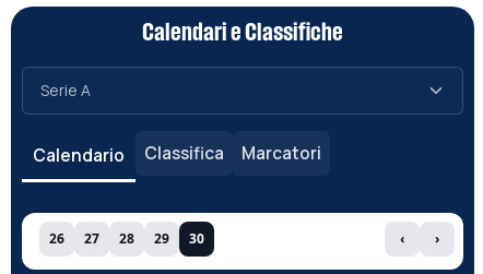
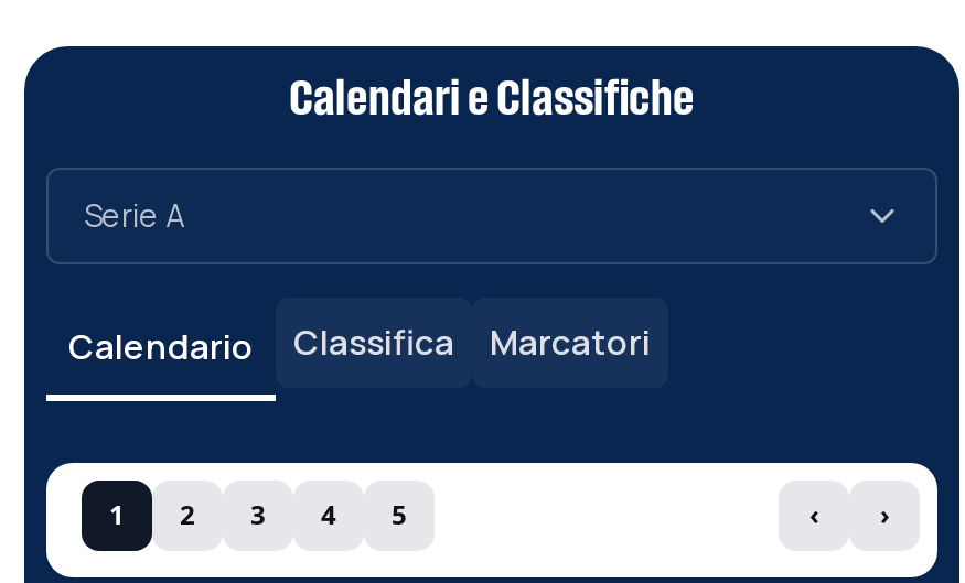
[49,229,64,248] 26 -> [109,495,125,533] 1
[84,229,99,248] 27 -> [180,495,195,533] 2
[119,229,134,248] 28 -> [250,495,266,533] 3
[154,229,169,248] 29 -> [321,495,336,533] 4
[189,229,204,248] 30 -> [392,495,407,533] 5

